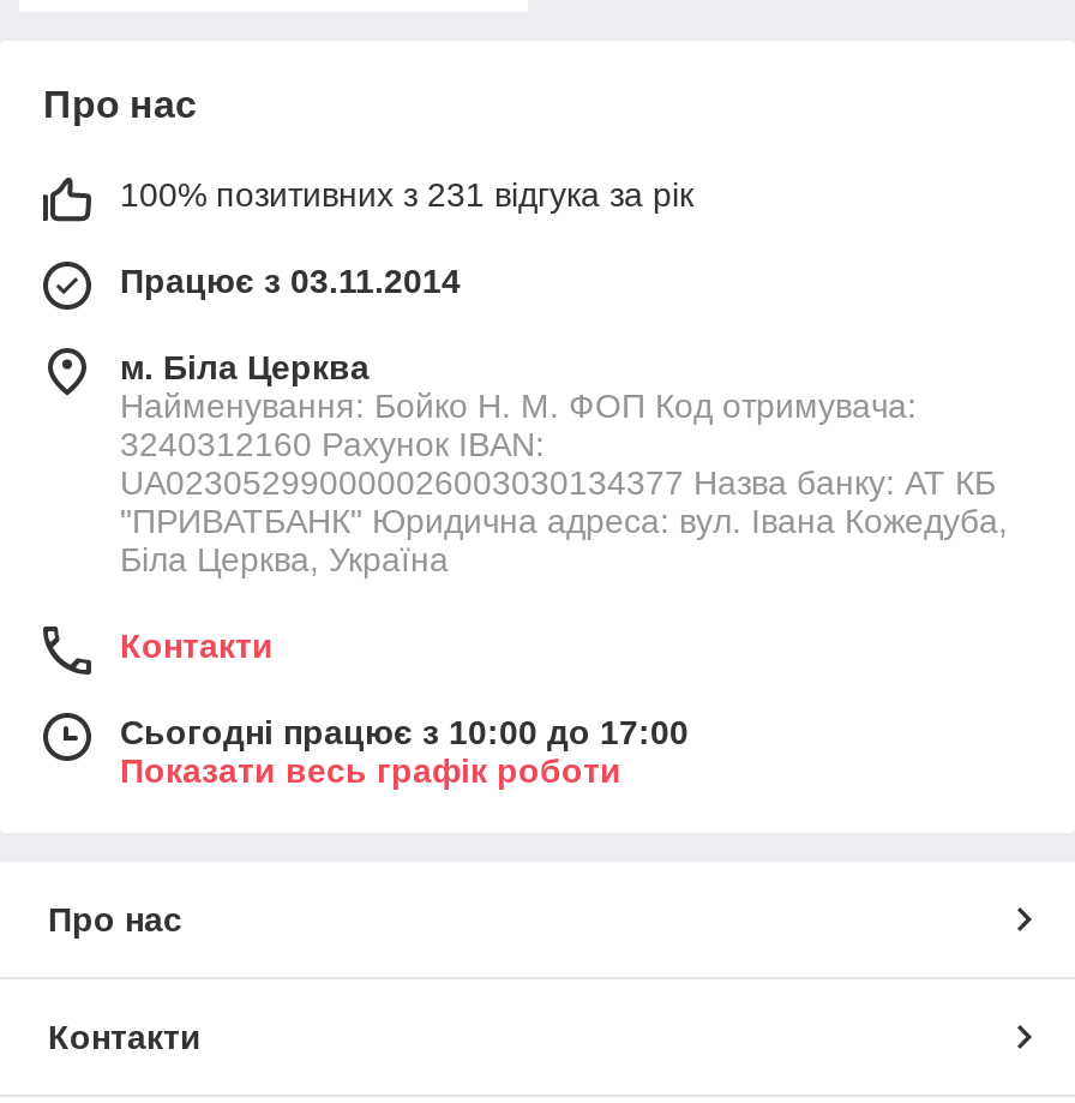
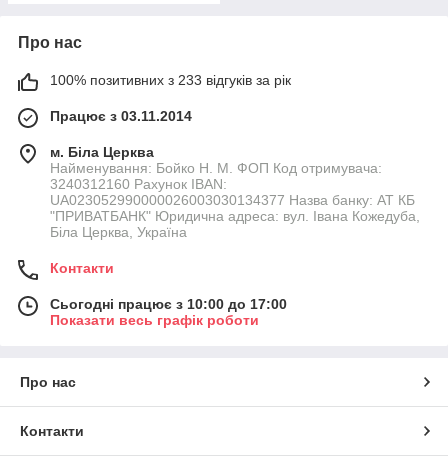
[120,175,693,214] 100% позитивних з 231 відгука за рік -> [50,72,291,88] 100% позитивних з 233 відгуків за рік

